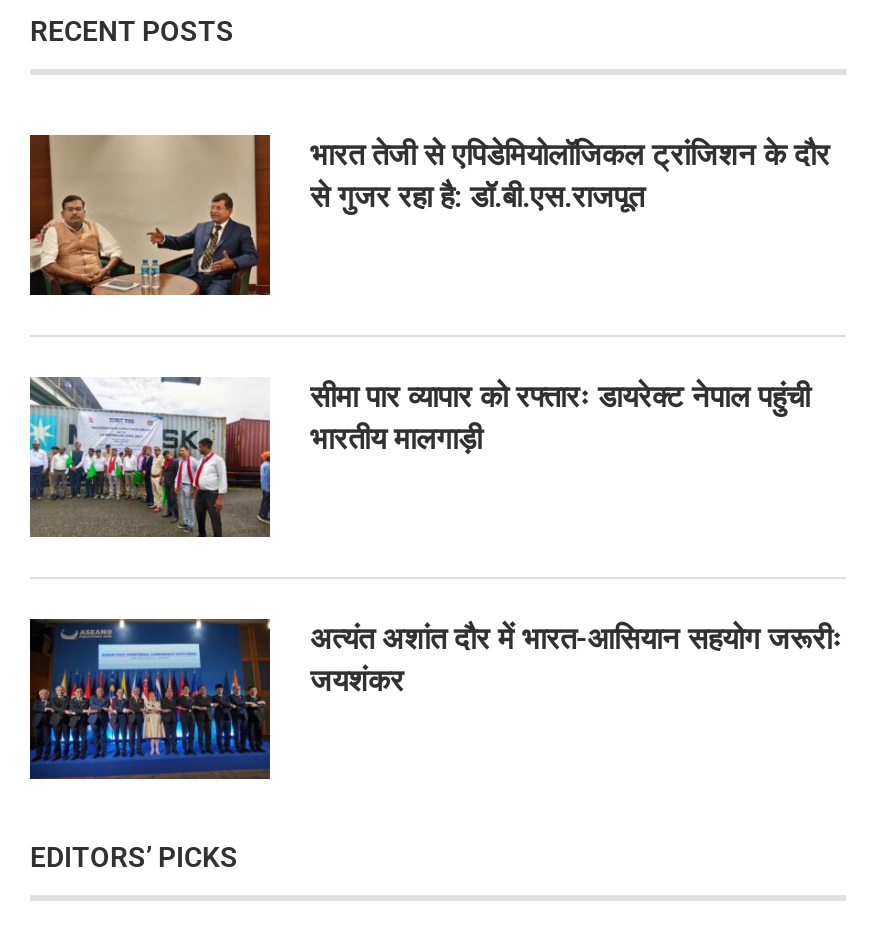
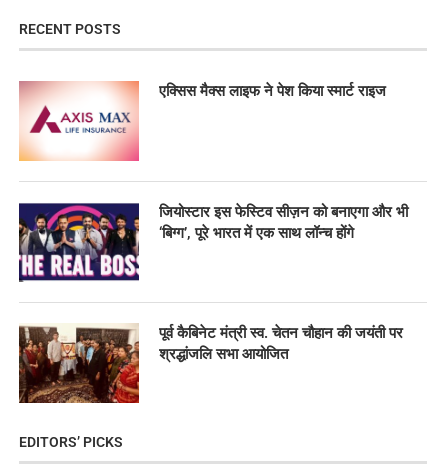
[28,133,830,297] [image] | भारत तेजी से एपिडेमियोलॉजिकल ट्रांजिशन के दौर | से गुजर रहा है: डॉ.बी.एस.राजपूत -> [18,80,386,162] [image] | एक्सिस मैक्स लाइफ ने पेश किया स्मार्ट राइज
[28,377,810,539] [image] | सीमा पार व्यापार को रफ्तारः डायरेक्ट नेपाल पहुंची | भारतीय मालगाड़ी -> [18,202,408,282] [image] | जियोस्टार इस फेस्टिव सीज़न को बनाएगा और भी | ‘बिग्ग’, पूरे भारत में एक साथ लॉन्च होंगे
[28,617,842,781] [image] | अत्यंत अशांत दौर में भारत-आसियान सहयोग जरूरीः | जयशंकर -> [18,323,403,404] [image] | पूर्व कैबिनेट मंत्री स्व. चेतन चौहान की जयंती पर | श्रद्धांजलि सभा आयोजित

